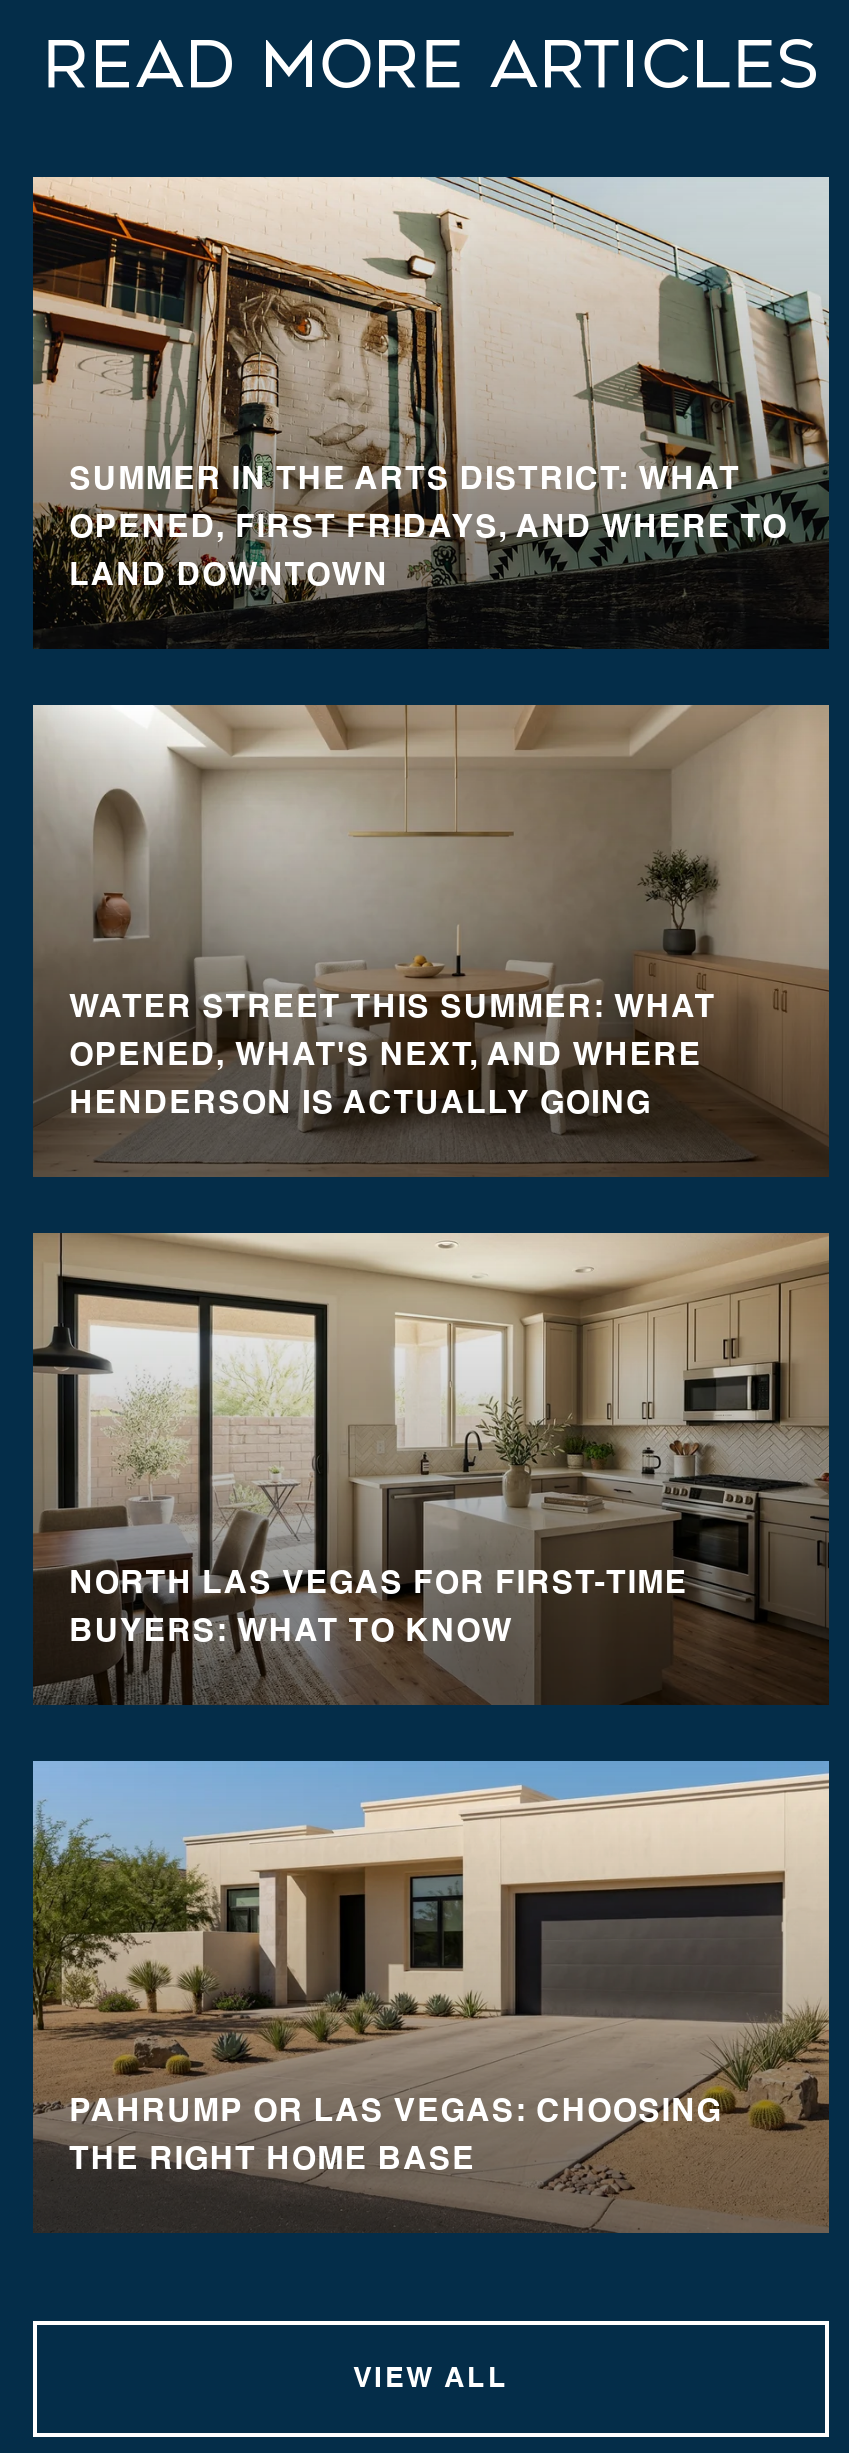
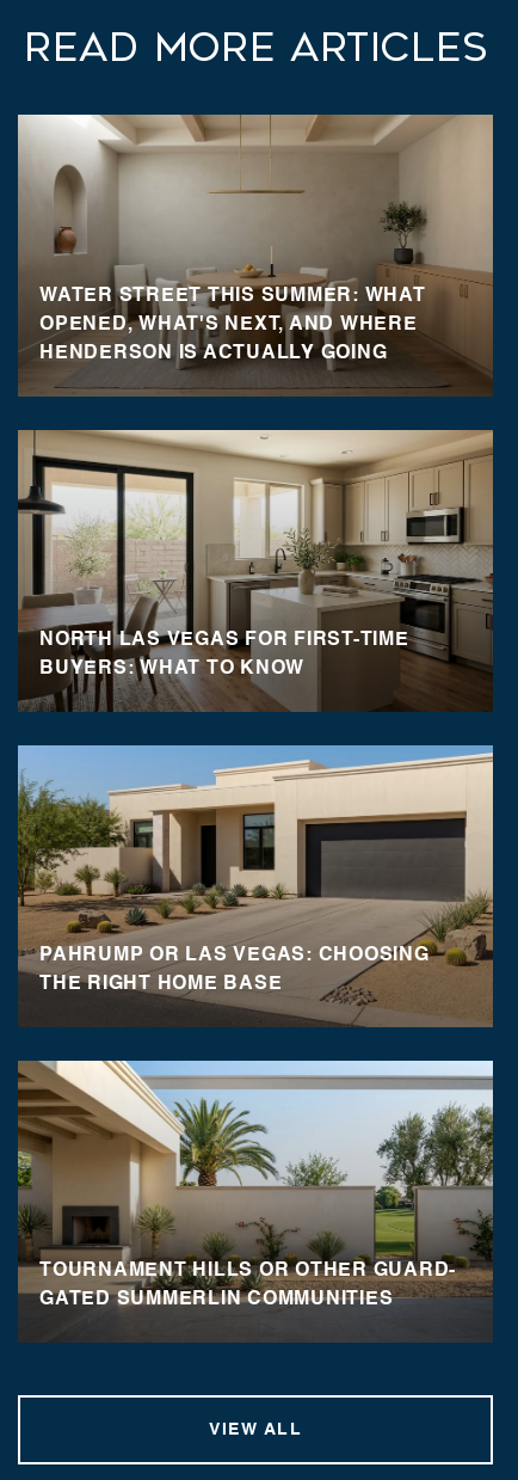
[31,175,829,649] [image] | SUMMER IN THE ARTS DISTRICT: WHAT | OPENED, FIRST FRIDAYS, AND WHERE TO | LAND DOWNTOWN -> none
moved [31,703,831,2177] -> [17,113,494,994]: [image] | WATER STREET THIS SUMMER: WHAT | OPENED, WHAT'S NEXT, AND WHERE | HENDERSON IS ACTUALLY GOING | NORTH LAS VEGAS FOR FIRST-TIME | BUYERS: WHAT TO KNOW | PAHRUMP OR LAS VEGAS: CHOOSING | THE RIGHT HOME BASE
none -> [17,1060,494,1341] [image] | TOURNAMENT HILLS OR OTHER GUARD- | GATED SUMMERLIN COMMUNITIES

